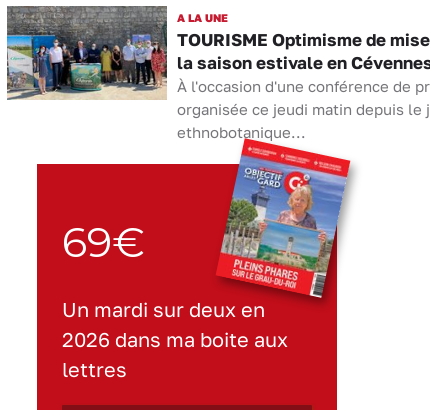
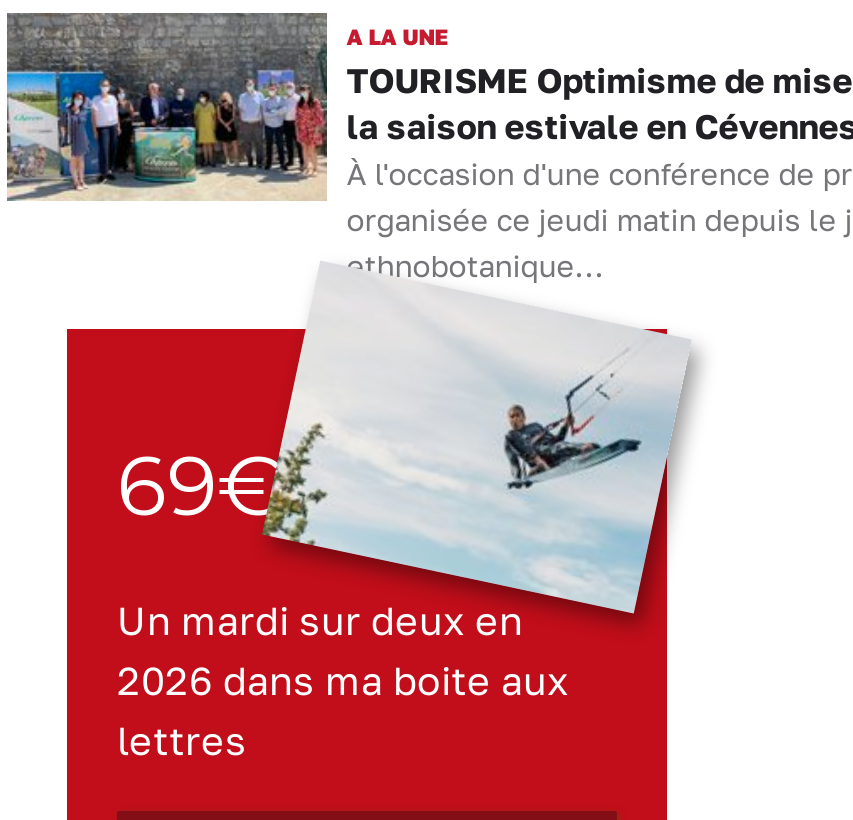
[141,133,353,310] [image] -> [273,263,697,623] [image]

